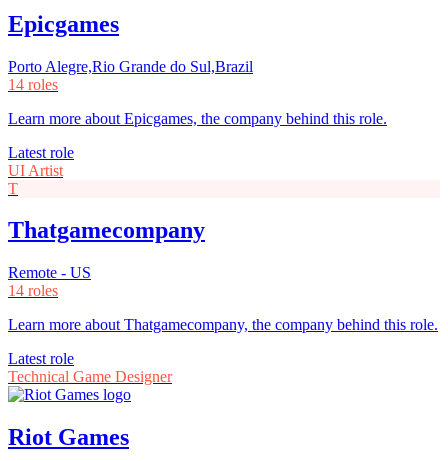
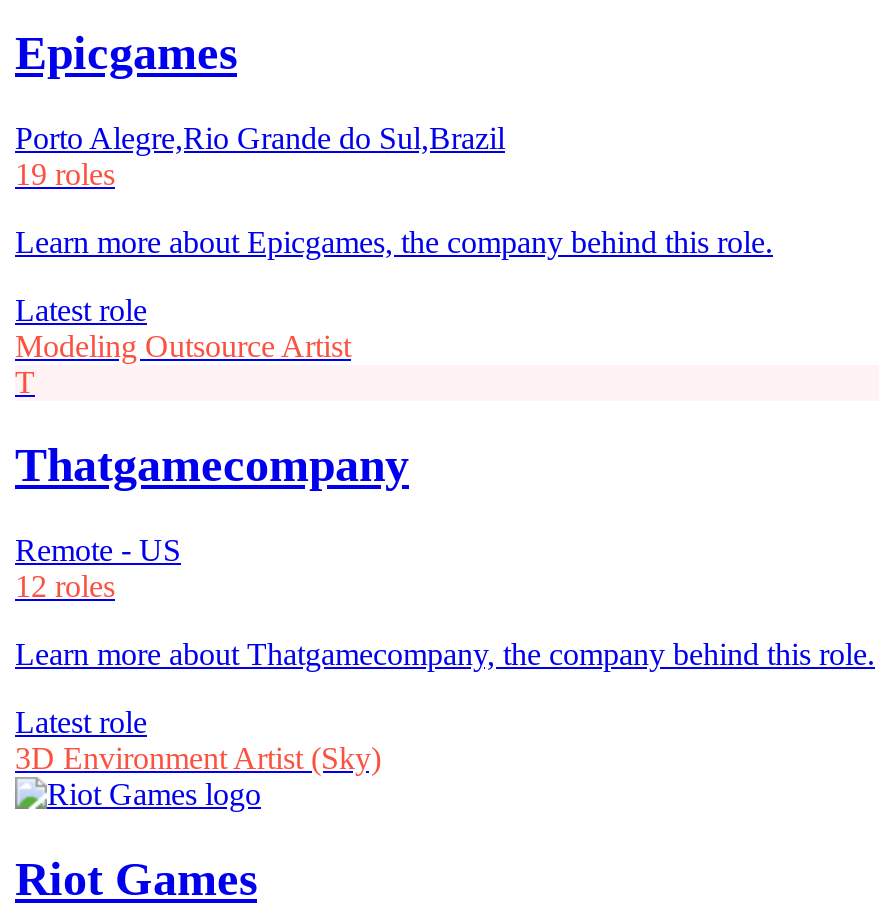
[8,76,58,93] 14 roles -> [15,156,115,190] 19 roles
[8,162,63,179] UI Artist -> [15,328,351,362] Modeling Outsource Artist
[8,282,58,299] 14 roles -> [15,570,115,604] 12 roles
[8,368,172,385] Technical Game Designer -> [15,742,381,776] 3D Environment Artist (Sky)

